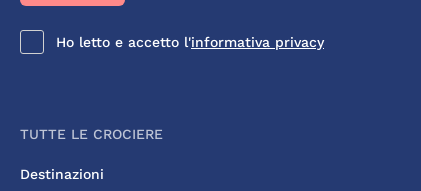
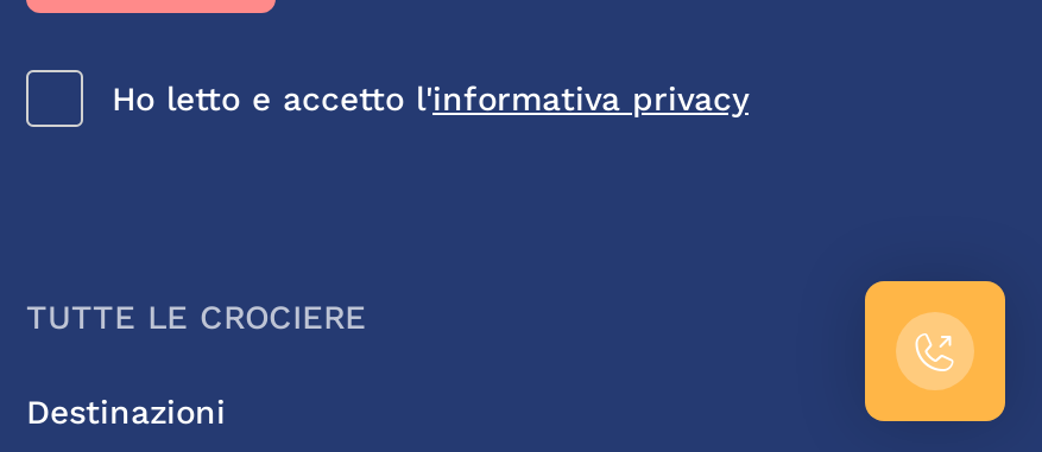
none -> [863,278,1008,425] [image]

